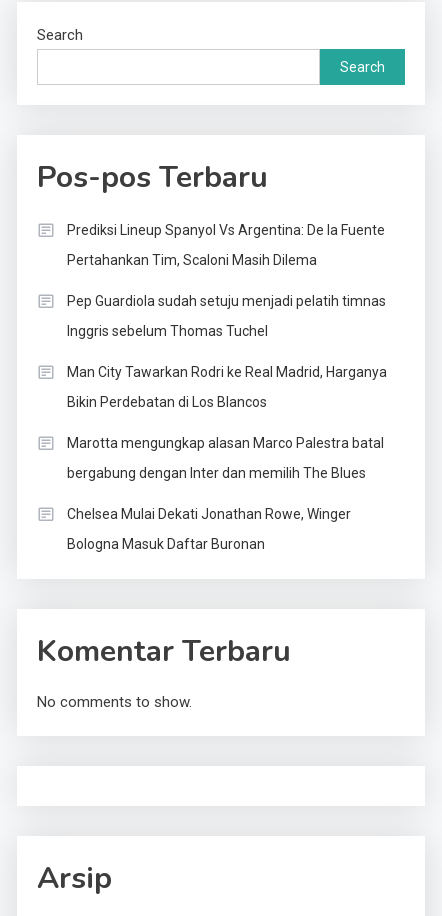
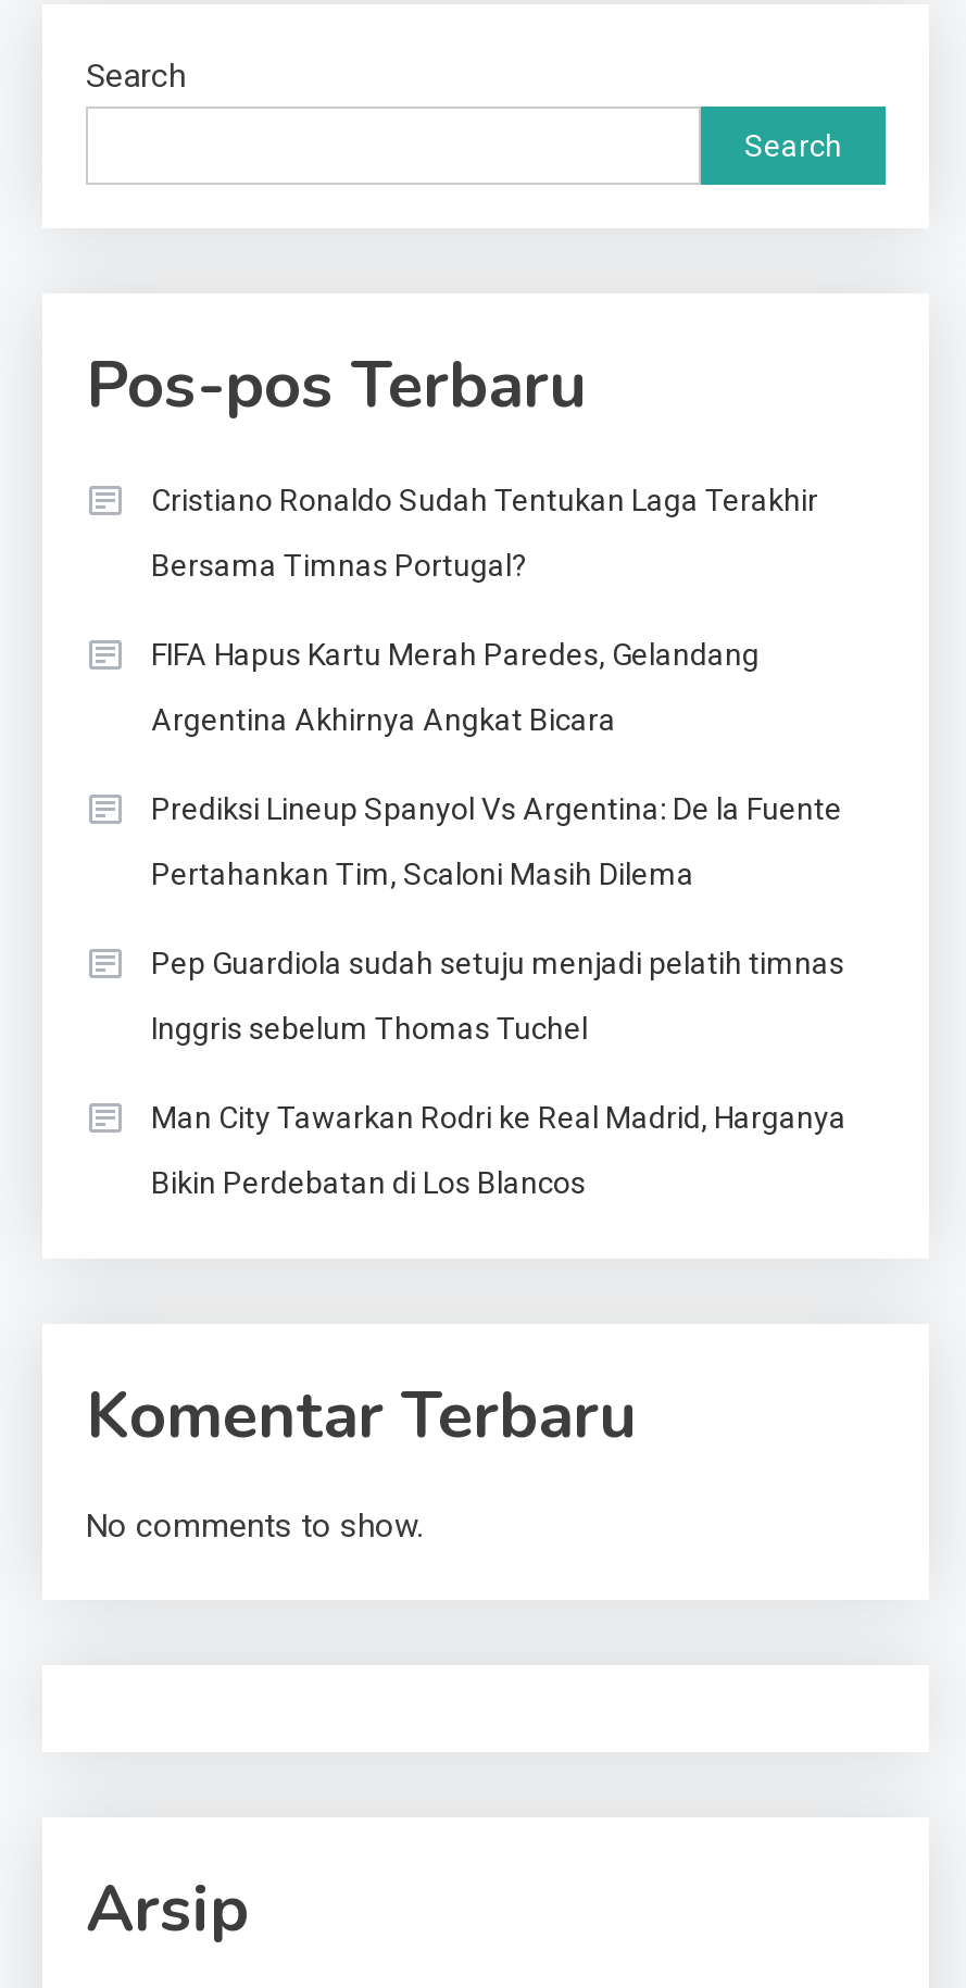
none -> [151,484,818,738] Cristiano Ronaldo Sudah Tentukan Laga Terakhir | Bersama Timnas Portugal? | FIFA Hapus Kartu Merah Paredes, Gelandang | Argentina Akhirnya Angkat Bicara
moved [67,222,387,410] -> [151,792,846,1201]: Prediksi Lineup Spanyol Vs Argentina: De la Fuente | Pertahankan Tim, Scaloni Masih Dilema | Pep Guardiola sudah setuju menjadi pelatih timnas | Inggris sebelum Thomas Tuchel | Man City Tawarkan Rodri ke Real Madrid, Harganya | Bikin Perdebatan di Los Blancos
[67,435,384,552] Marotta mengungkap alasan Marco Palestra batal | bergabung dengan Inter dan memilih The Blues | Chelsea Mulai Dekati Jonathan Rowe, Winger | Bologna Masuk Daftar Buronan -> none

